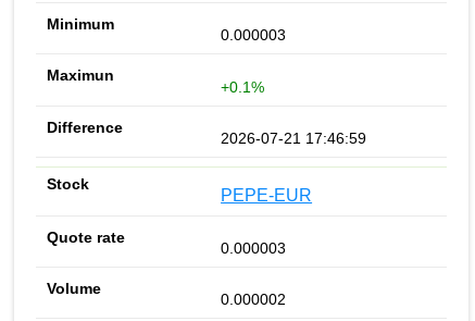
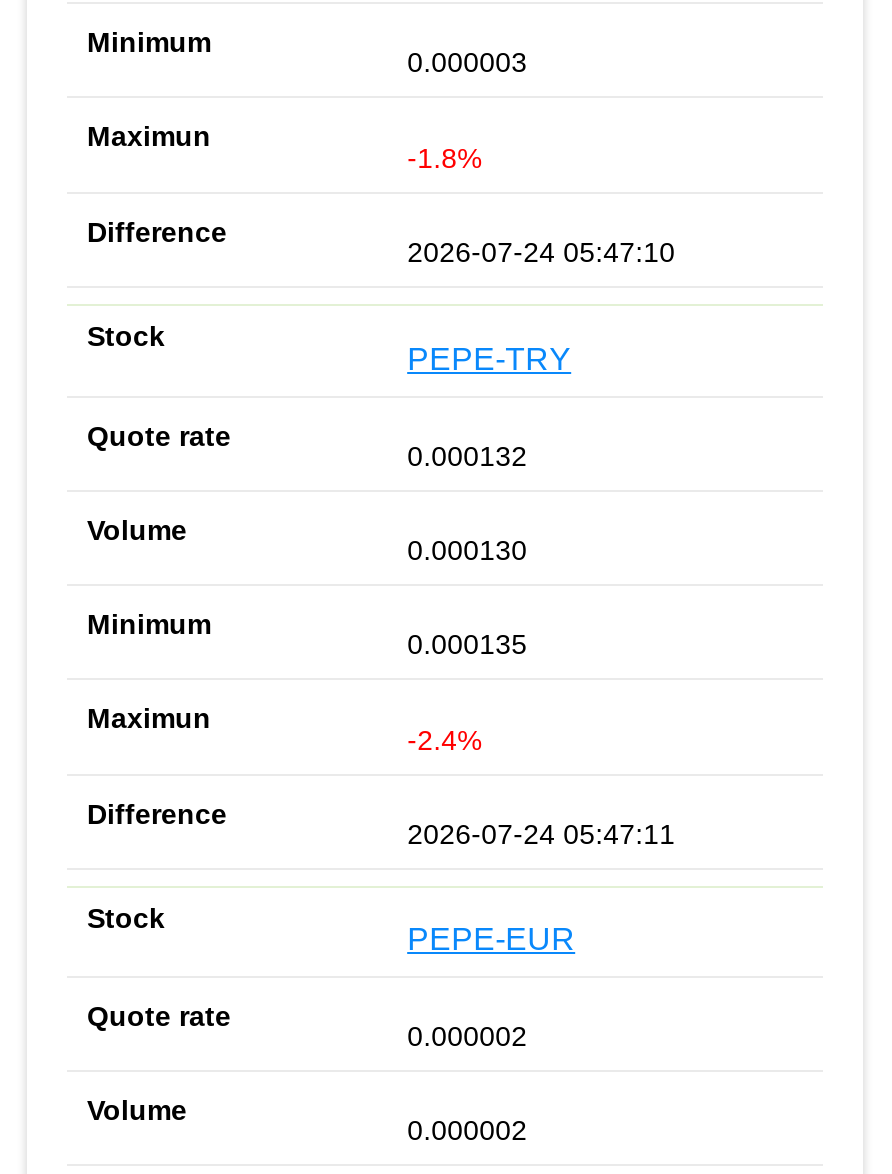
[221,78,366,147] +0.1% | 2026-07-21 17:46:59 -> [407,143,675,850] -1.8% | 2026-07-24 05:47:10 | PEPE-TRY | 0.000132 | 0.000130 | 0.000135 | -2.4% | 2026-07-24 05:47:11
[221,240,286,257] 0.000003 -> [407,1021,527,1053] 0.000002

